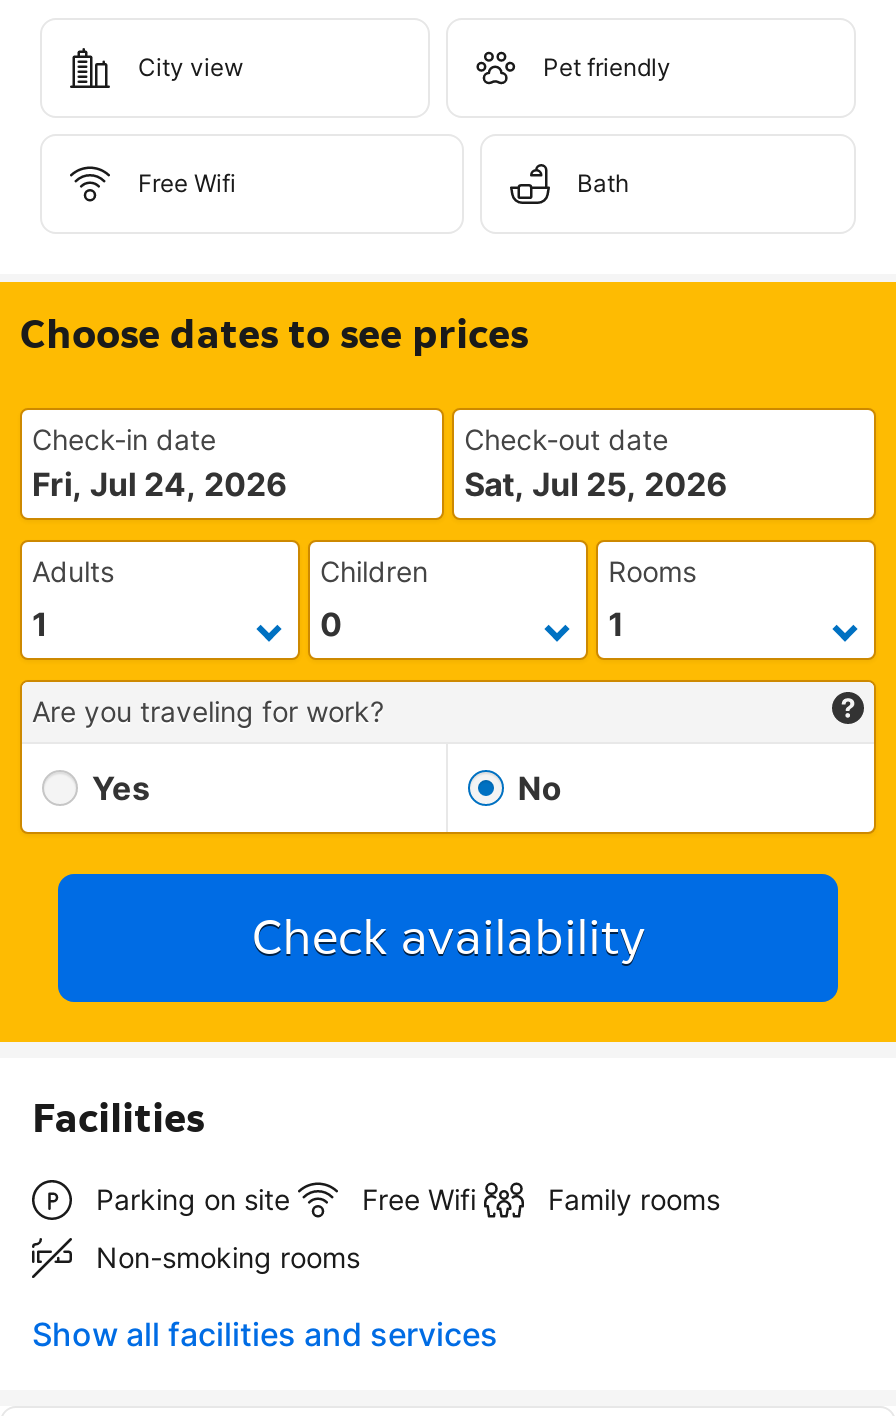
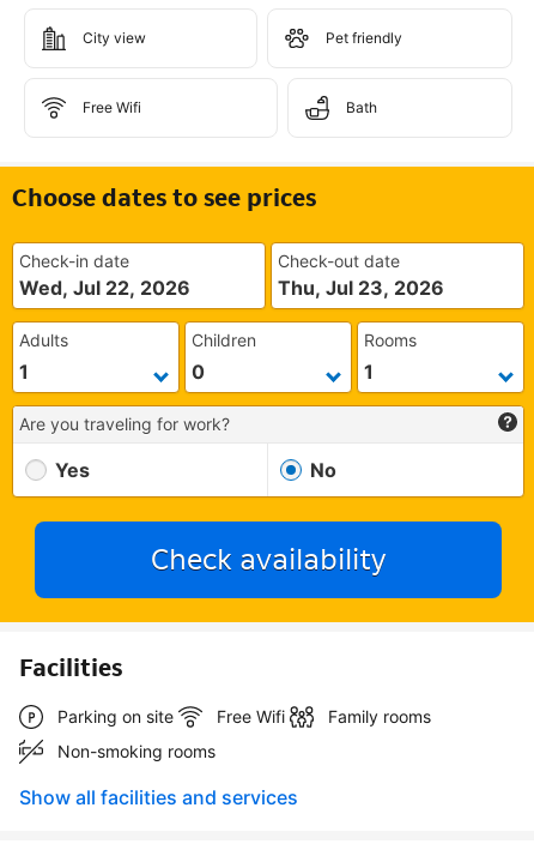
[32,464,288,504] Fri, Jul 24, 2026 -> [19,276,190,300] Wed, Jul 22, 2026
[464,464,728,504] Sat, Jul 25, 2026 -> [278,276,444,300] Thu, Jul 23, 2026

